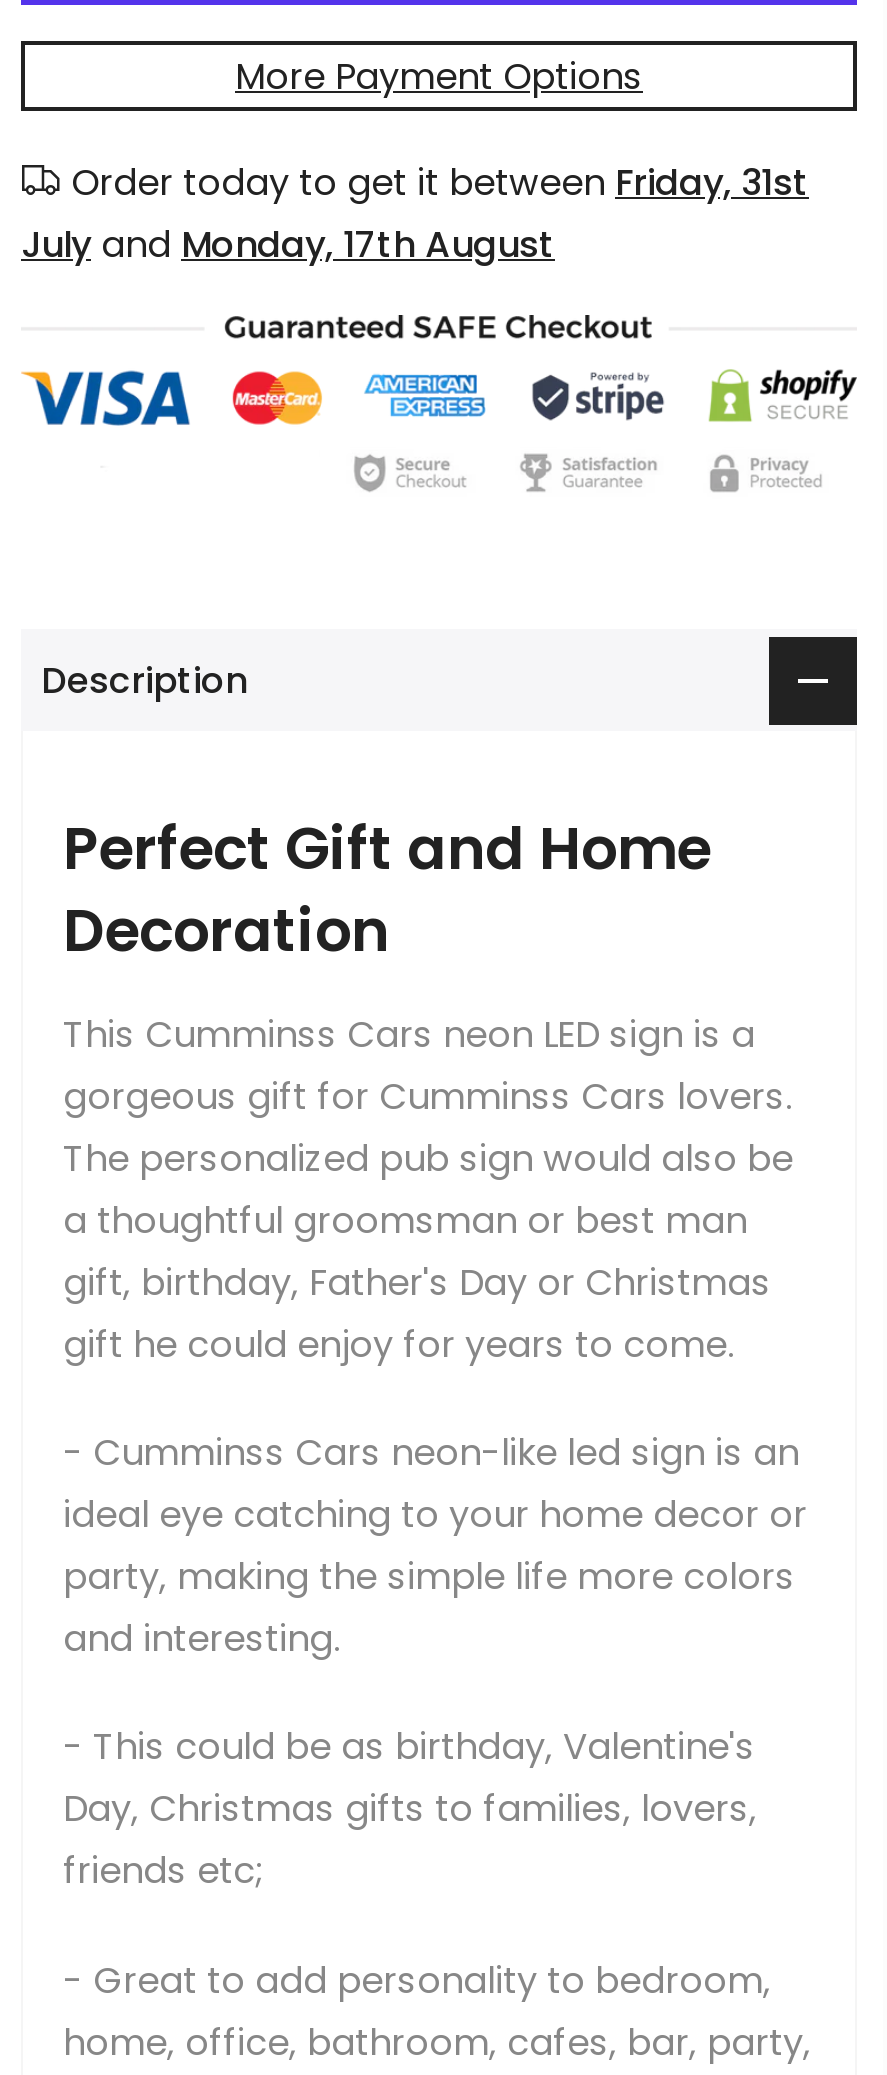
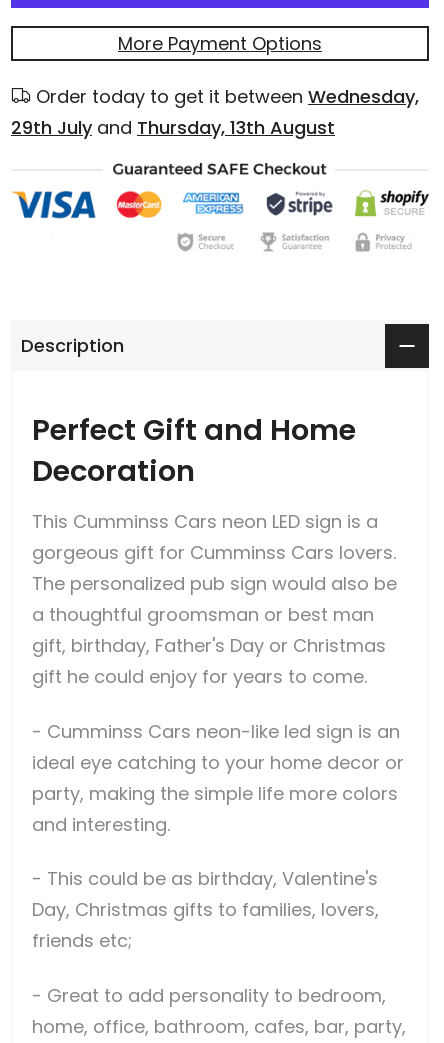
[21,157,809,269] Order today to get it between Friday, 31st | July and Monday, 17th August -> [11,84,419,140] Order today to get it between Wednesday, | 29th July and Thursday, 13th August

